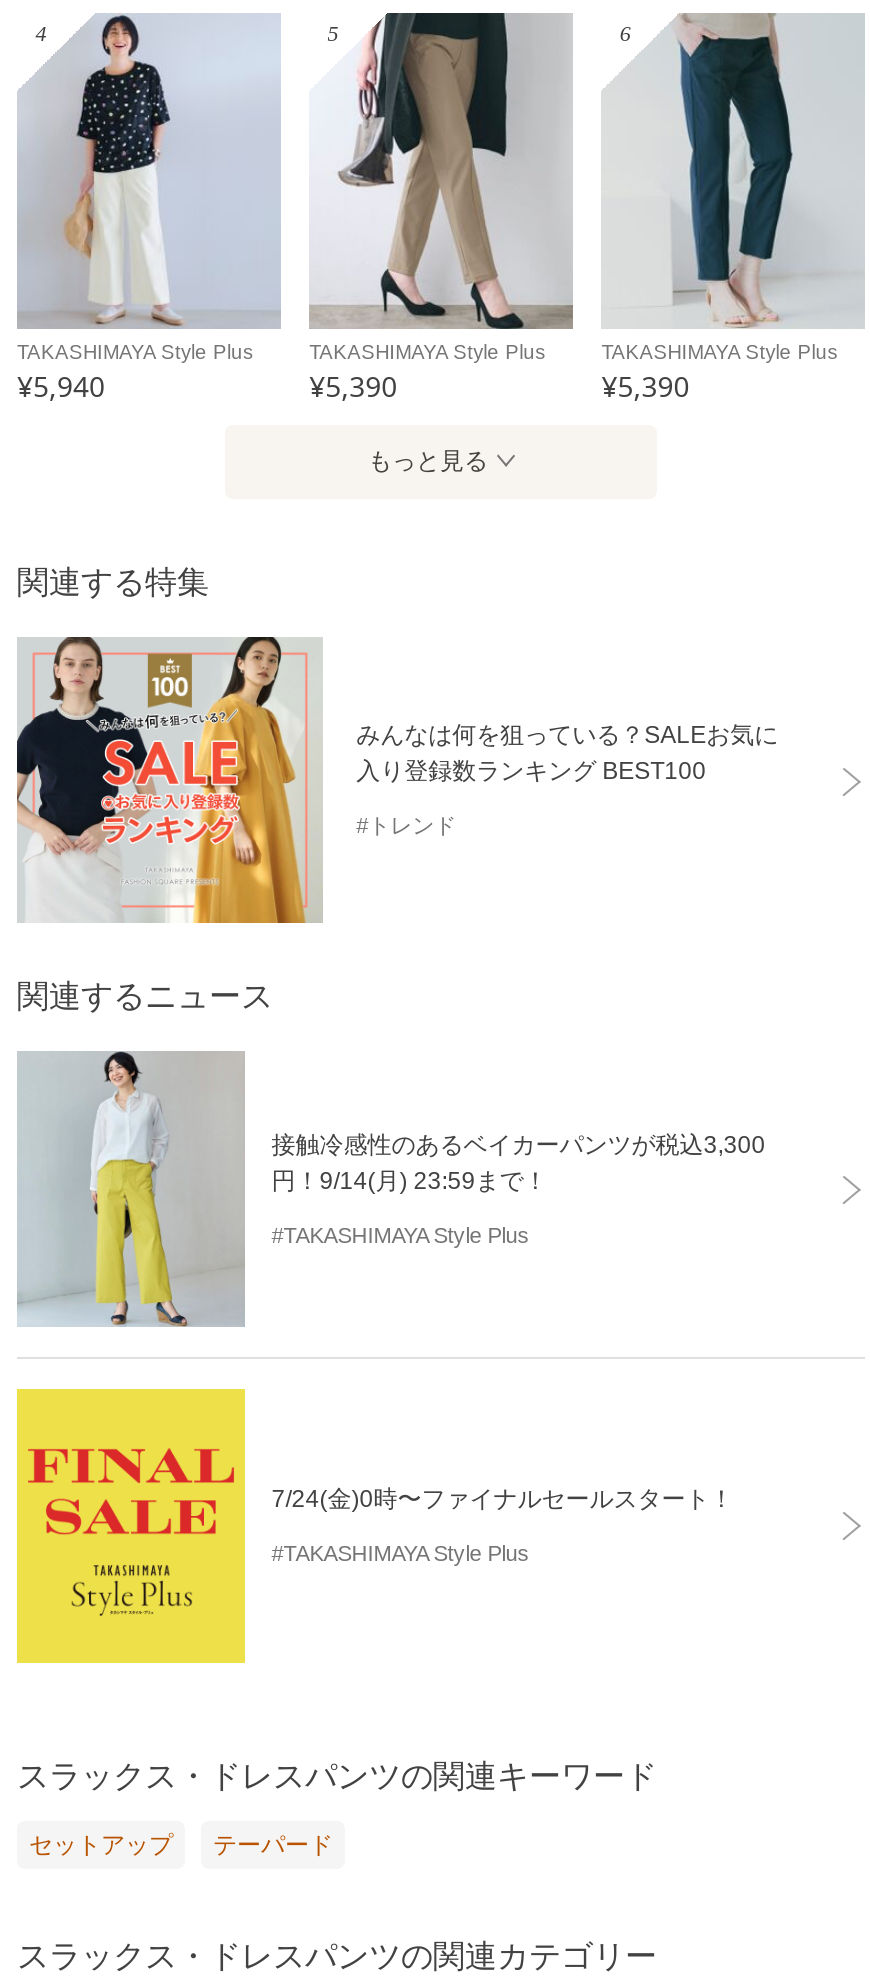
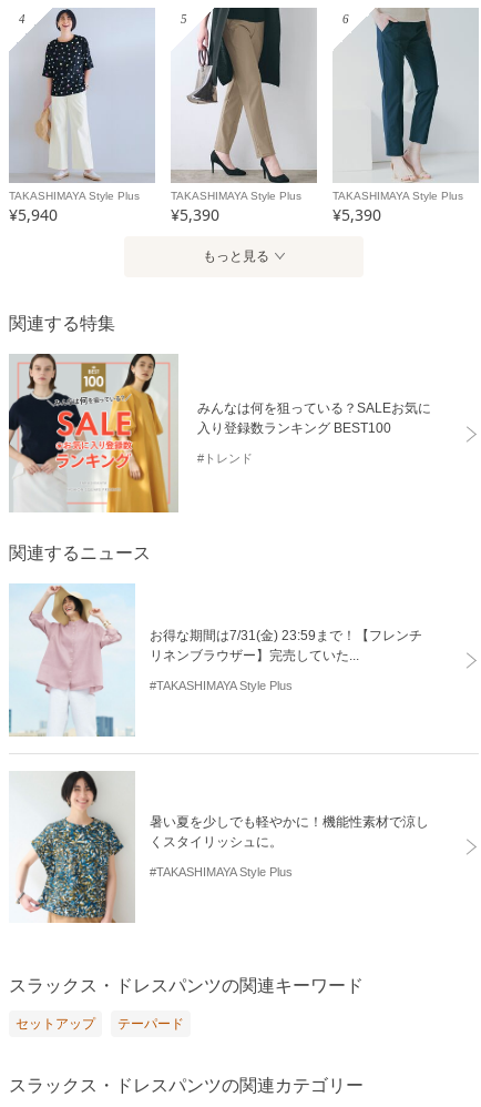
[19,1049,765,1327] [image] | 接触冷感性のあるベイカーパンツが税込3,300 | 円！9/14(月) 23:59まで！ -> [9,583,422,737] [image] | お得な期間は7/31(金) 23:59まで！【フレンチ | リネンブラウザー】完売していた...
[15,1387,733,1665] [image] | 7/24(金)0時〜ファイナルセールスタート！ -> [9,770,429,924] [image] | 暑い夏を少しでも軽やかに！機能性素材で涼し | くスタイリッシュに。

